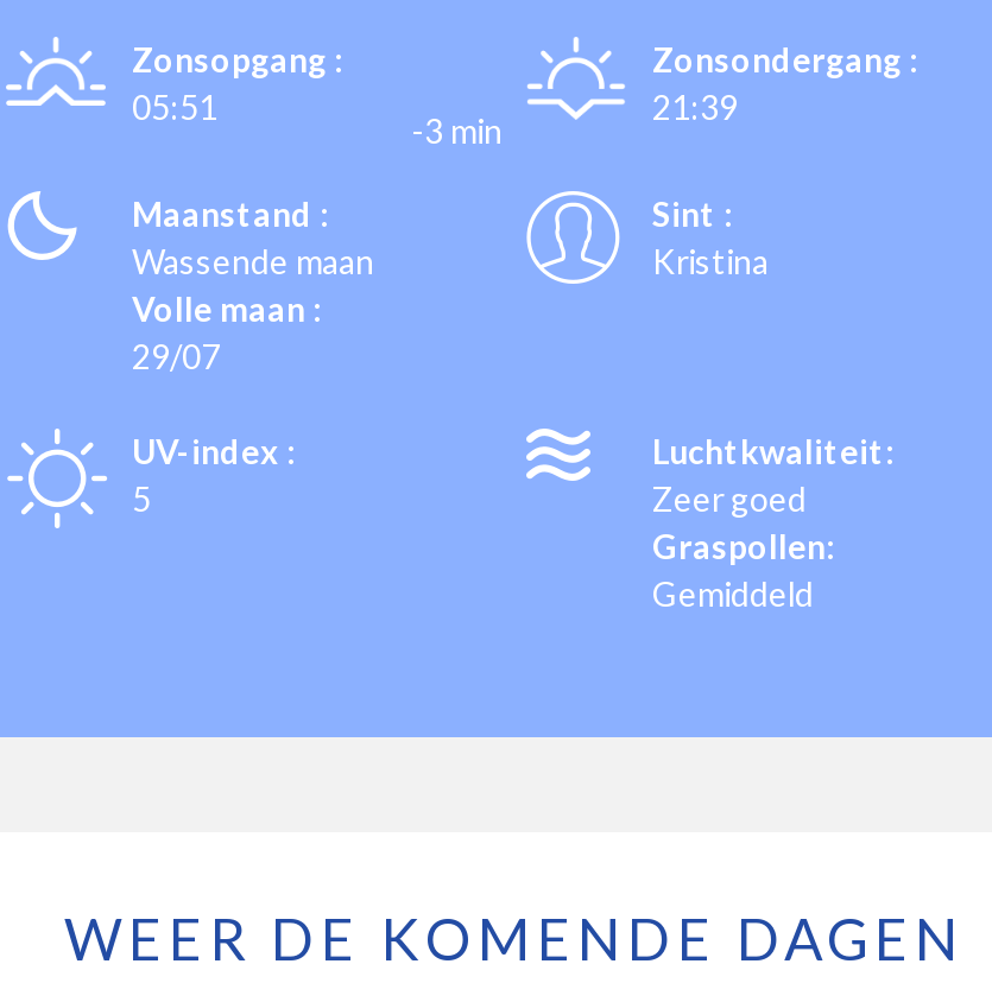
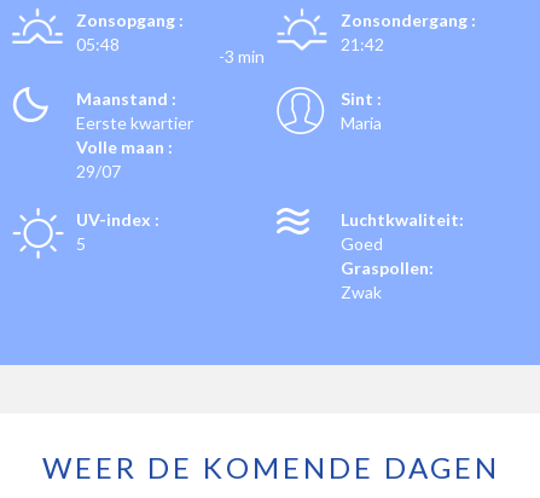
[132,87,217,127] 05:51 -> [76,34,120,54] 05:48
[652,87,738,127] 21:39 -> [341,34,384,54] 21:42
[132,241,374,281] Wassende maan -> [76,112,193,133] Eerste kwartier
[652,241,769,281] Kristina -> [341,112,382,133] Maria
[652,478,807,519] Zeer goed -> [341,233,383,254] Goed
[652,573,814,614] Gemiddeld -> [341,282,382,302] Zwak

